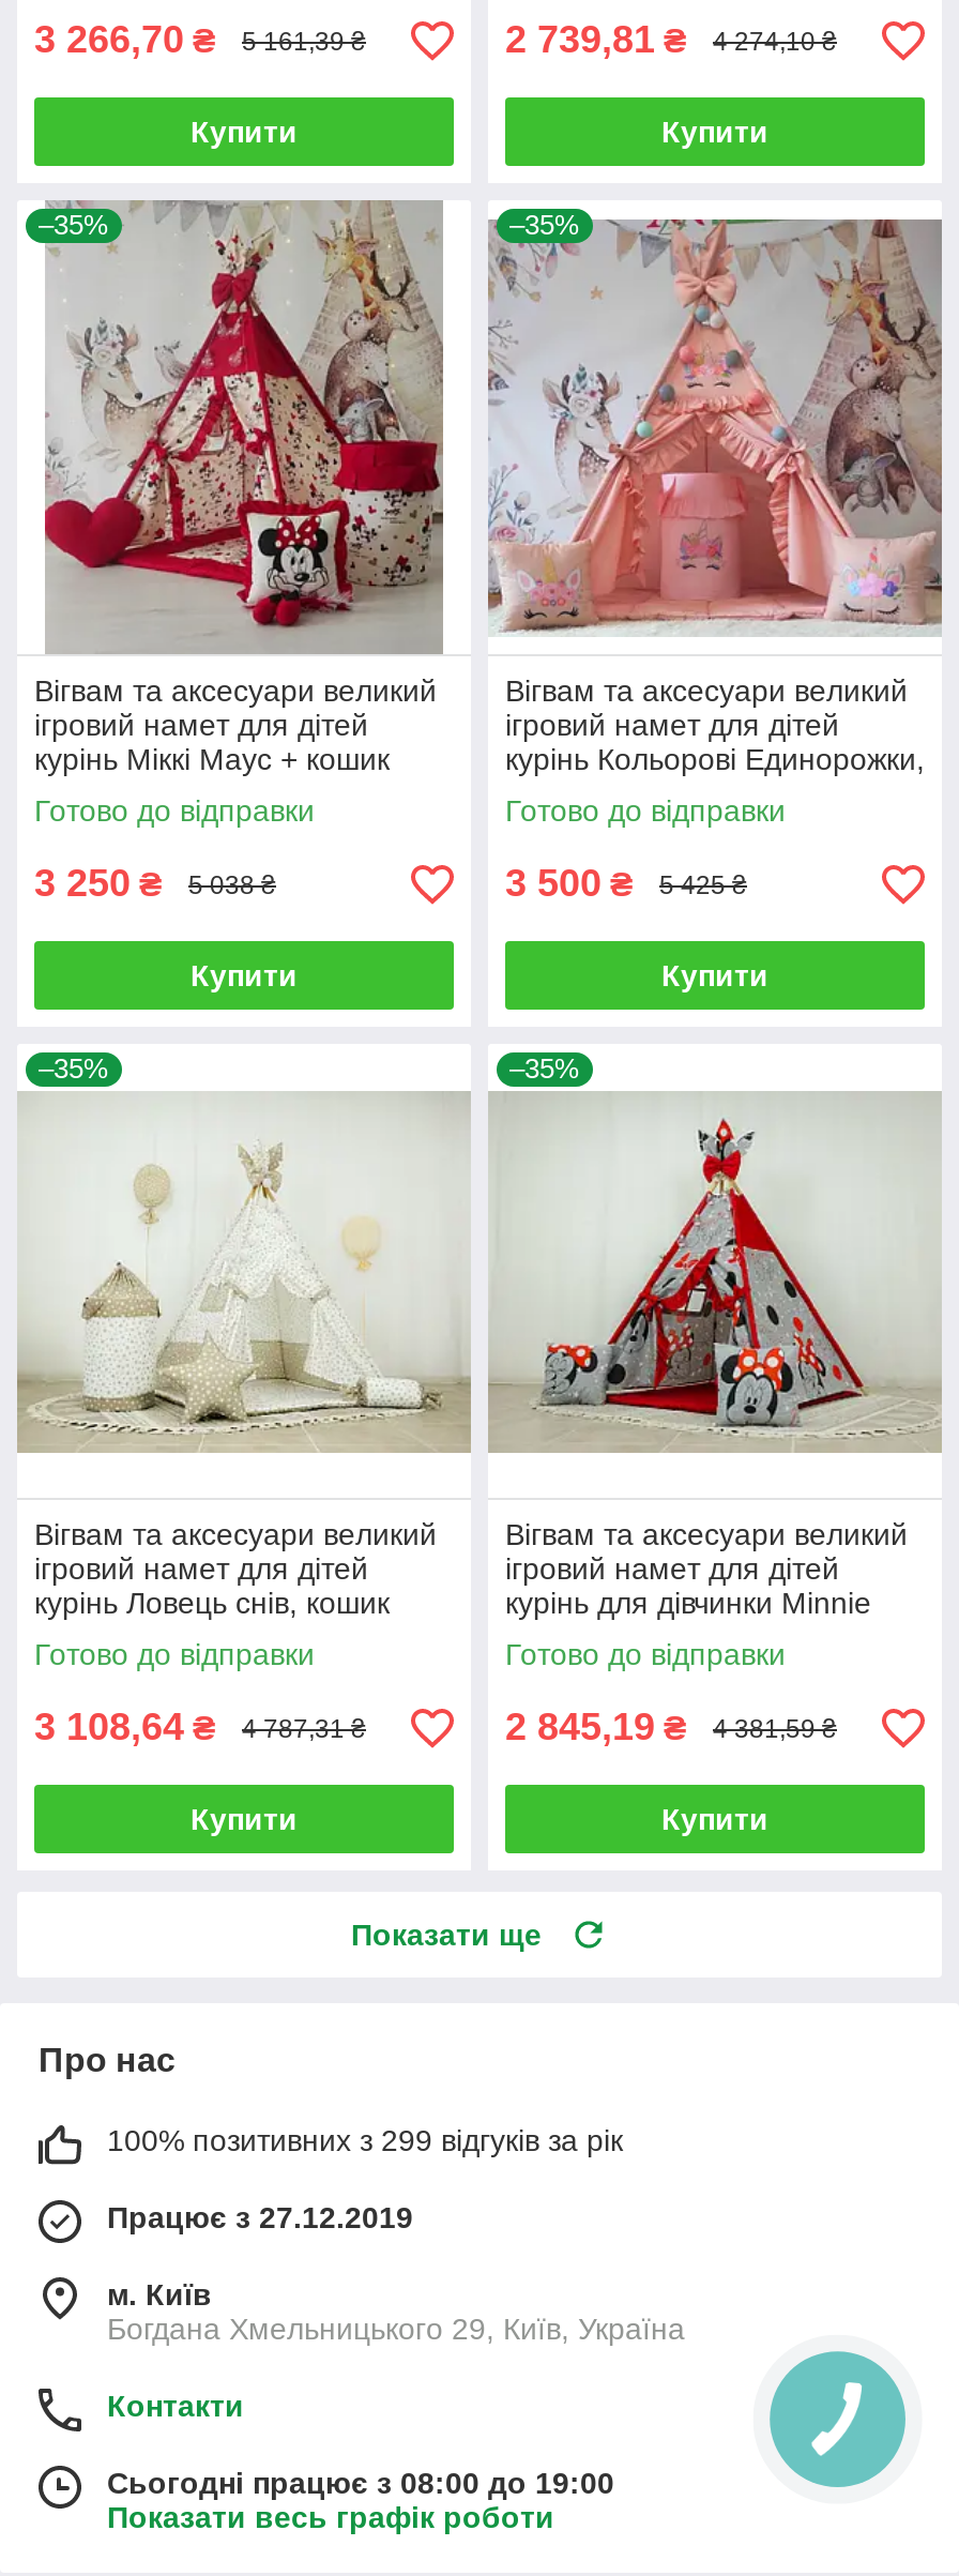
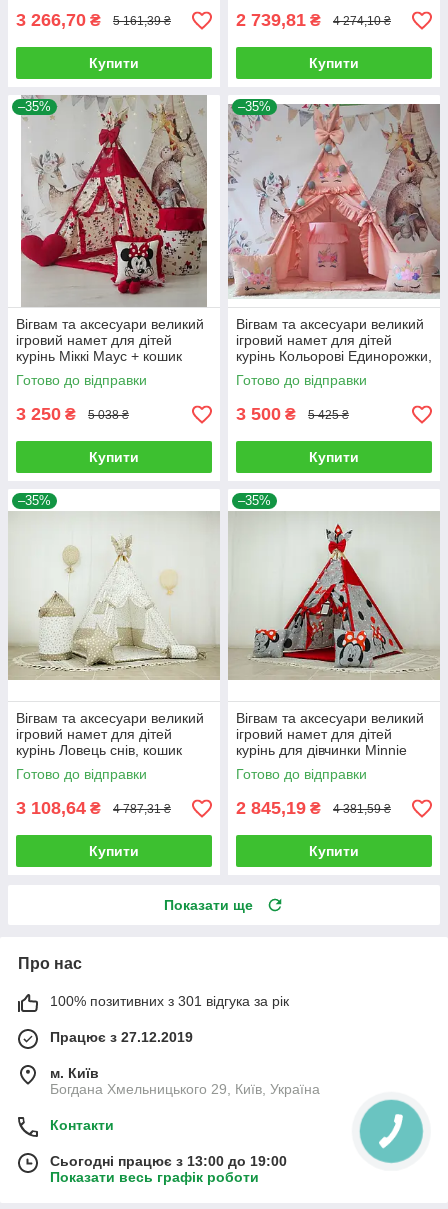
[107,2124,623,2158] 100% позитивних з 299 відгуків за рік -> [50,993,289,1009] 100% позитивних з 301 відгука за рік
[107,2467,614,2501] Сьогодні працює з 08:00 до 19:00 -> [50,1153,287,1169] Сьогодні працює з 13:00 до 19:00

